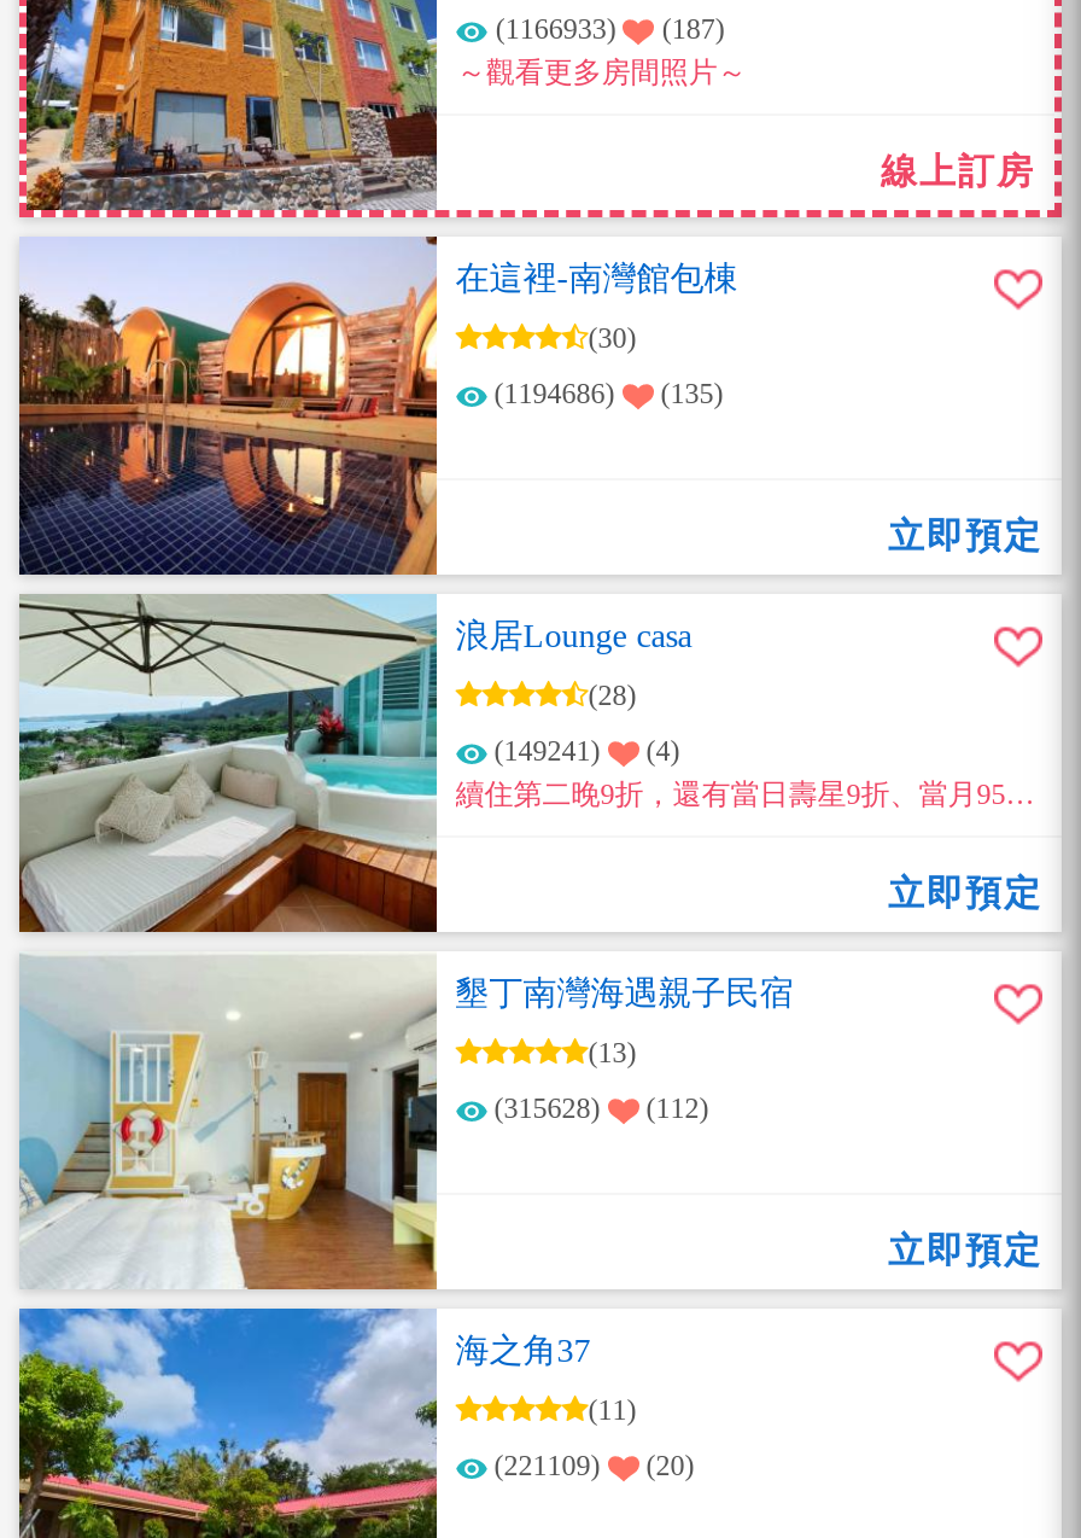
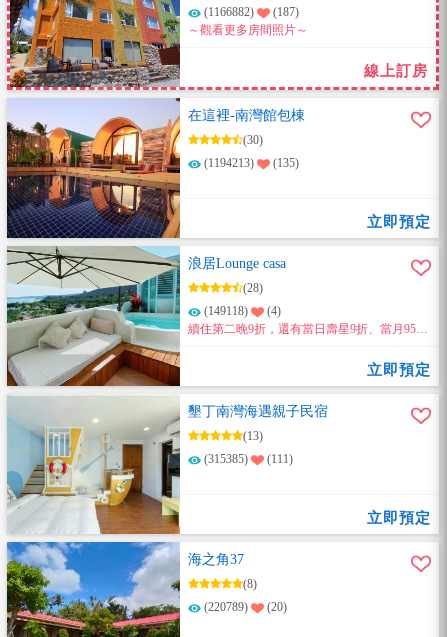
[496,12,725,46] (1166933) (187) -> [204,5,299,19] (1166882) (187)
[494,377,723,411] (1194686) (135) -> [204,156,299,170] (1194213) (135)
[494,734,680,768] (149241) (4) -> [204,304,281,318] (149118) (4)
[494,1092,600,1125] (315628) -> [204,452,248,466] (315385)
[646,1092,709,1125] (112) -> [267,452,293,466] (111)
[588,1393,637,1427] (11) -> [243,577,257,591] (8)
[494,1449,694,1483] (221109) (20) -> [204,600,287,614] (220789) (20)

